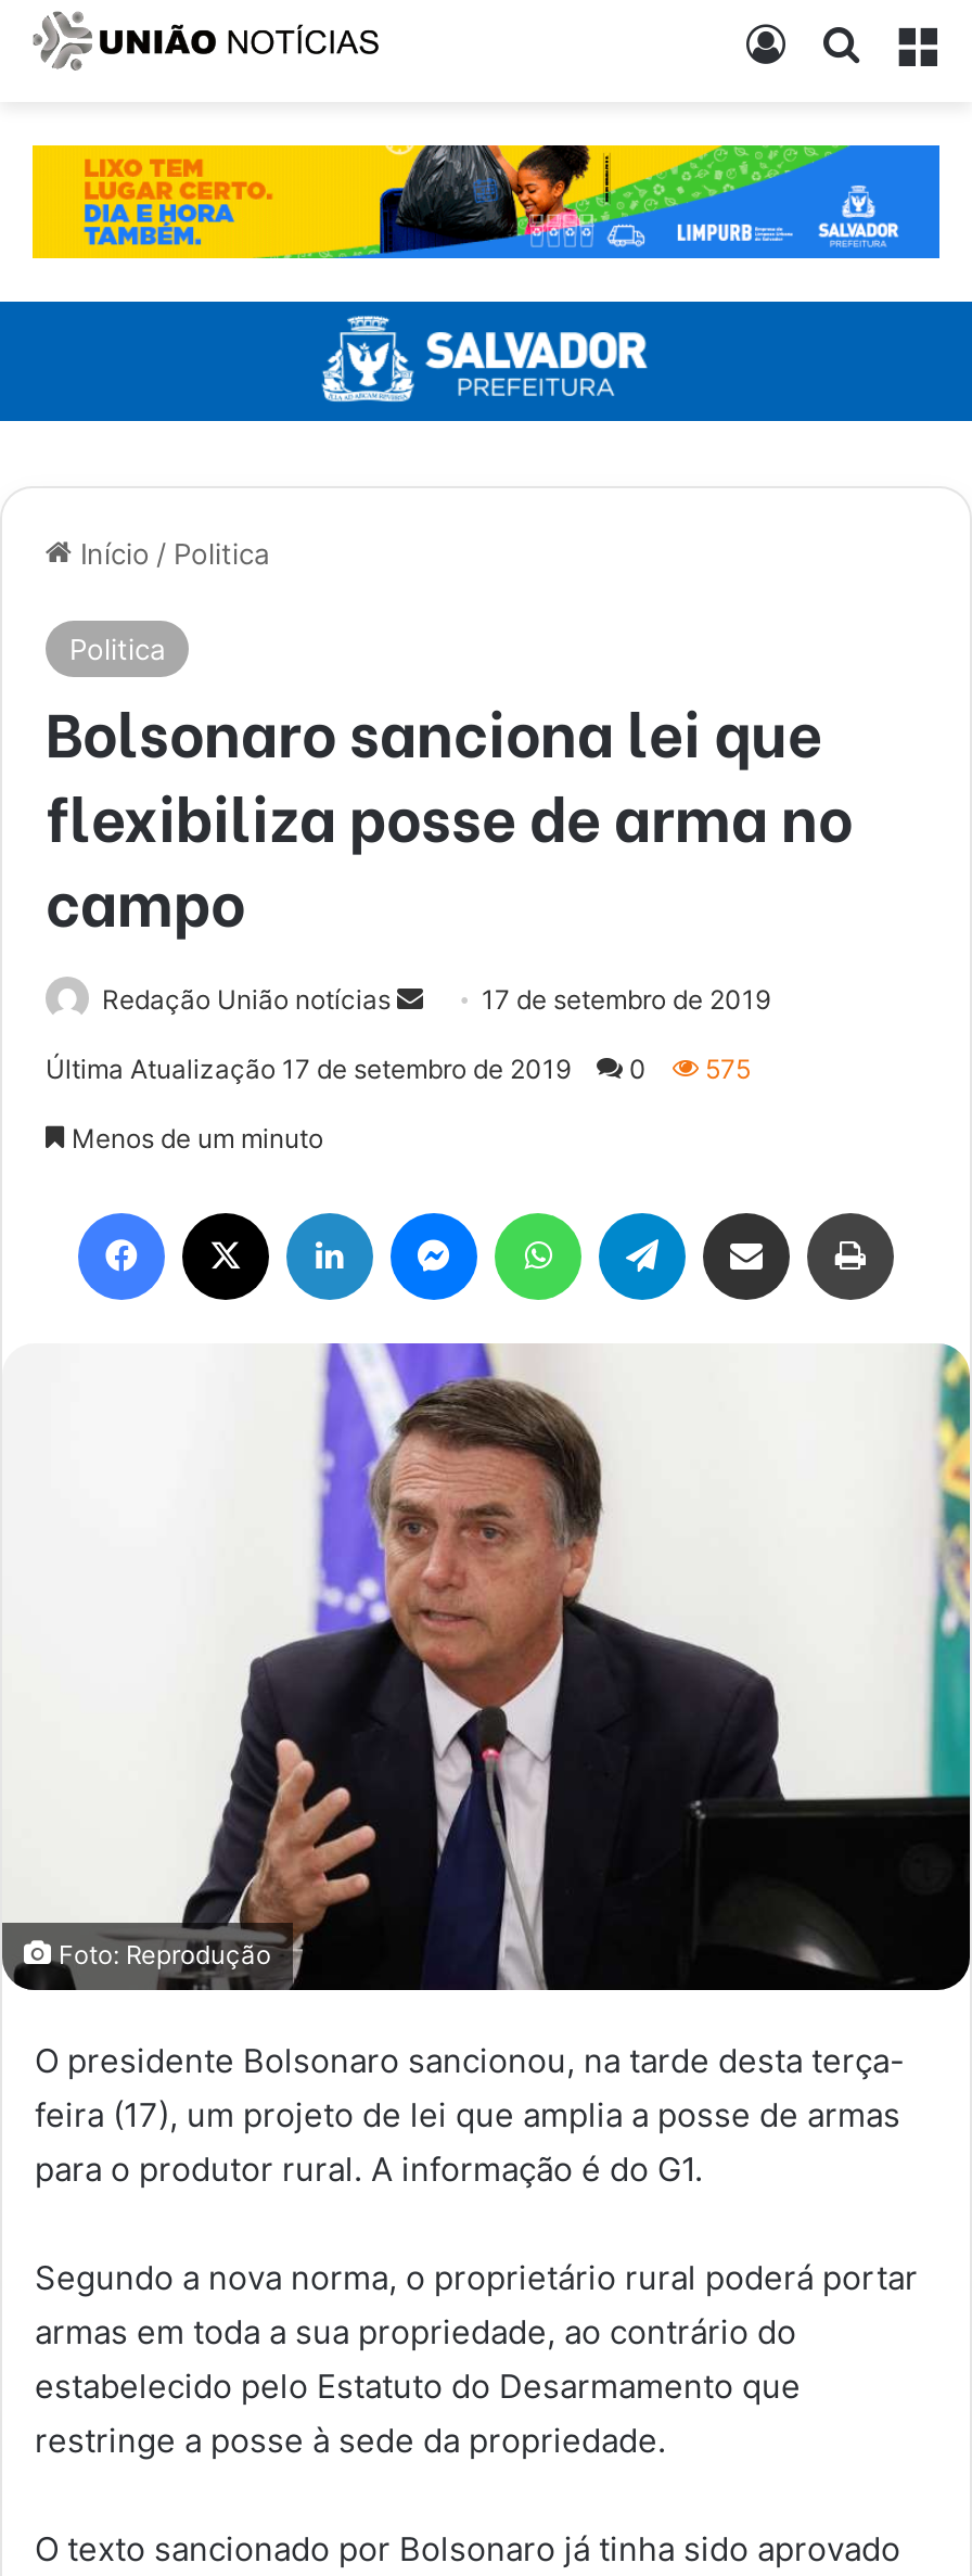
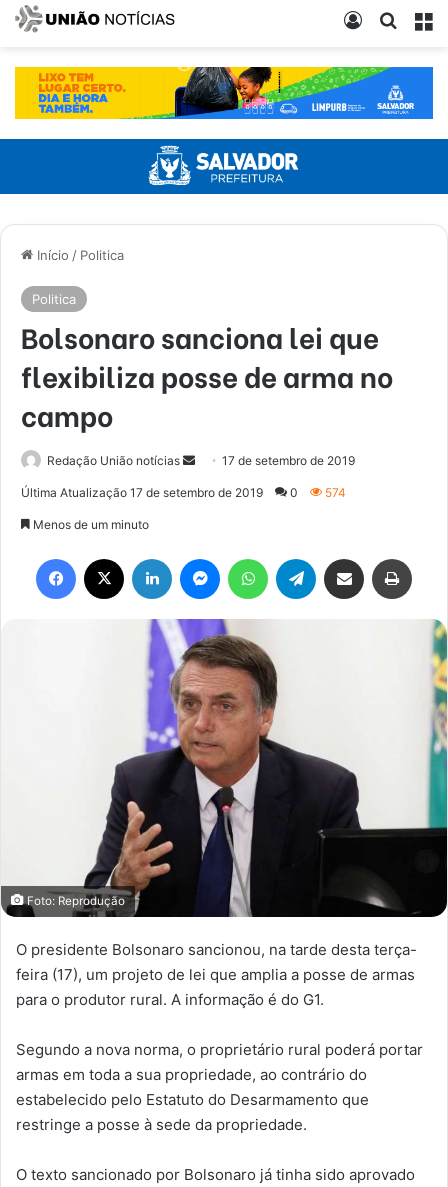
[46,1053,751,1086] Última Atualização 17 de setembro de 2019 0 575 -> [21,485,346,500] Última Atualização 17 de setembro de 2019 0 574

